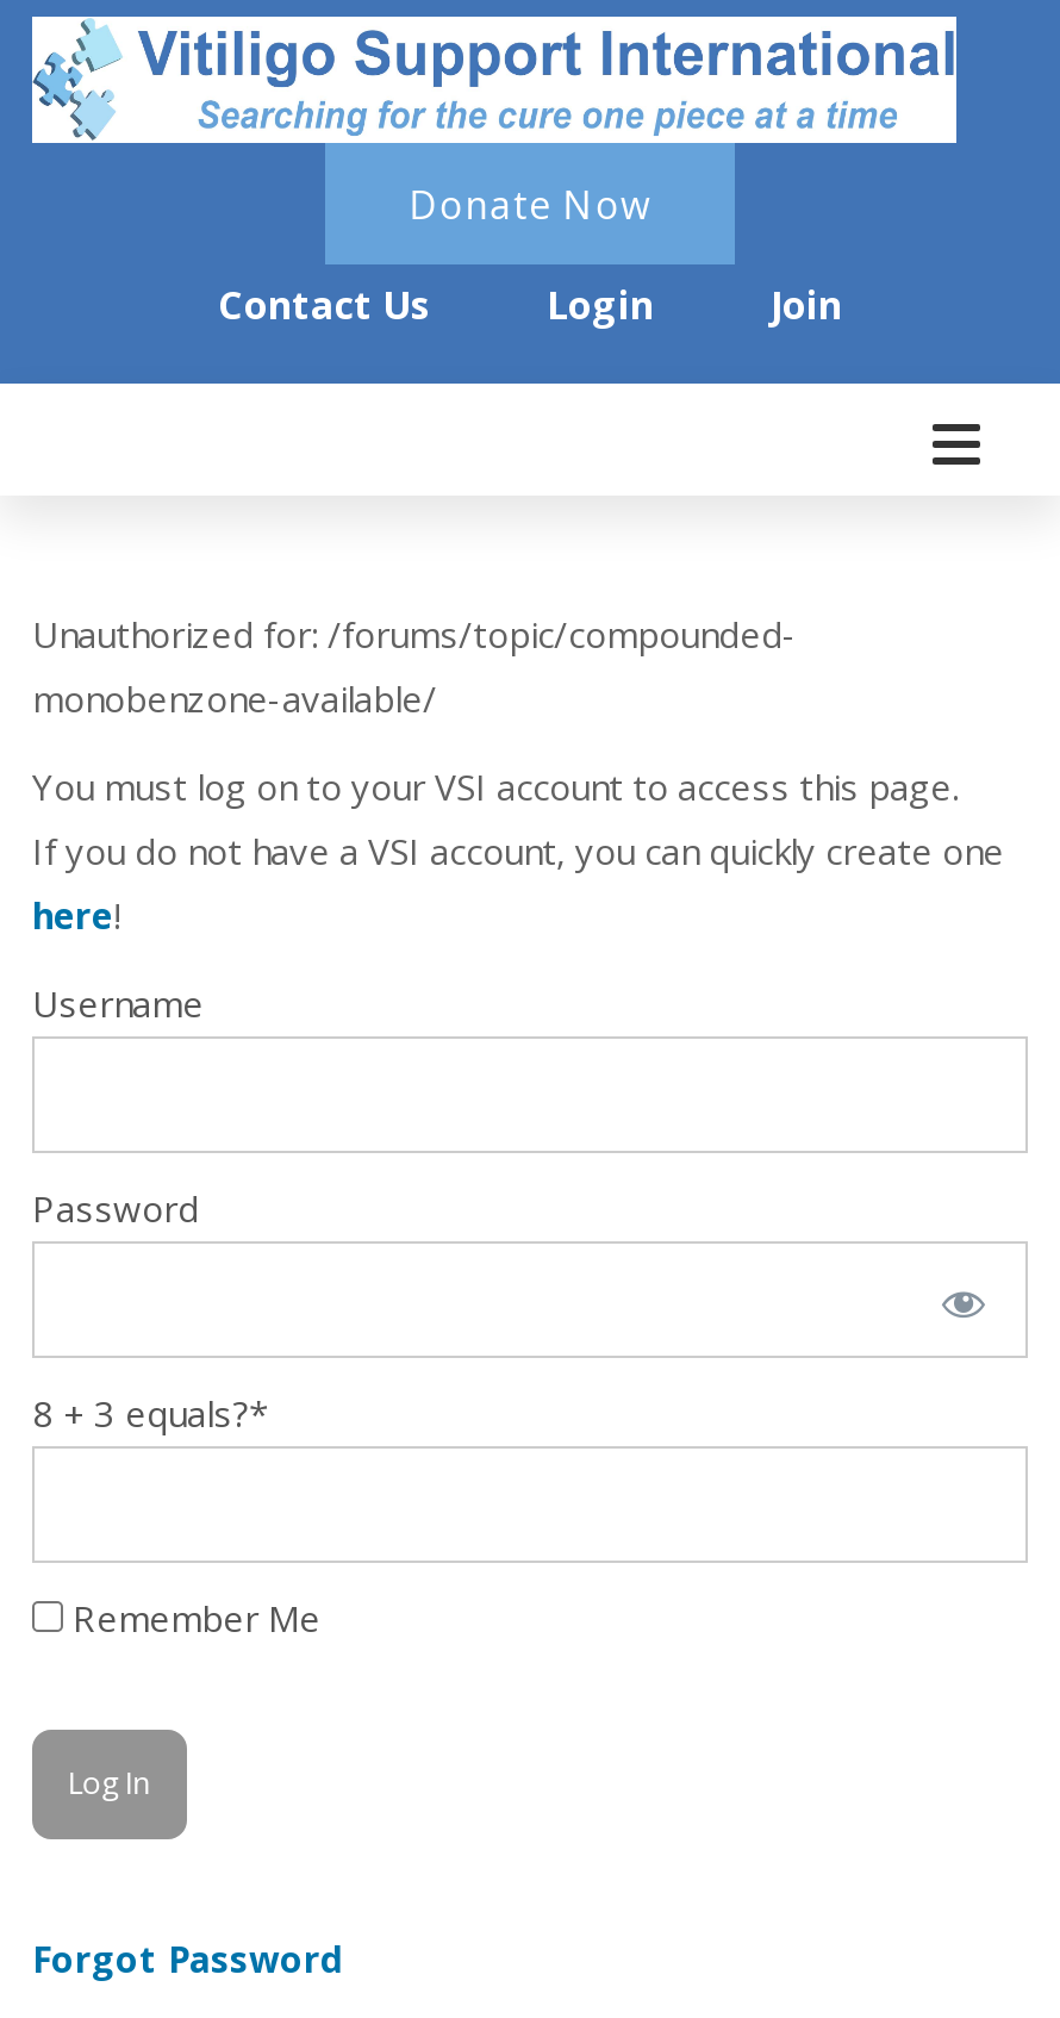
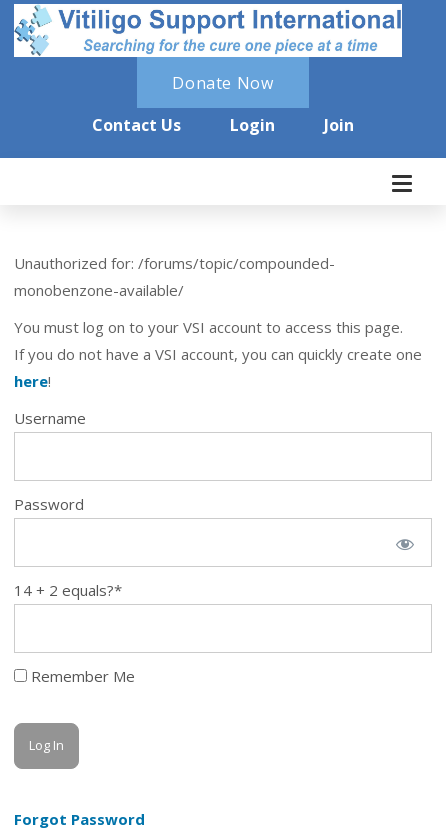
[32,1389,268,1436] 8 + 3 equals?* -> [14,580,122,600] 14 + 2 equals?*

